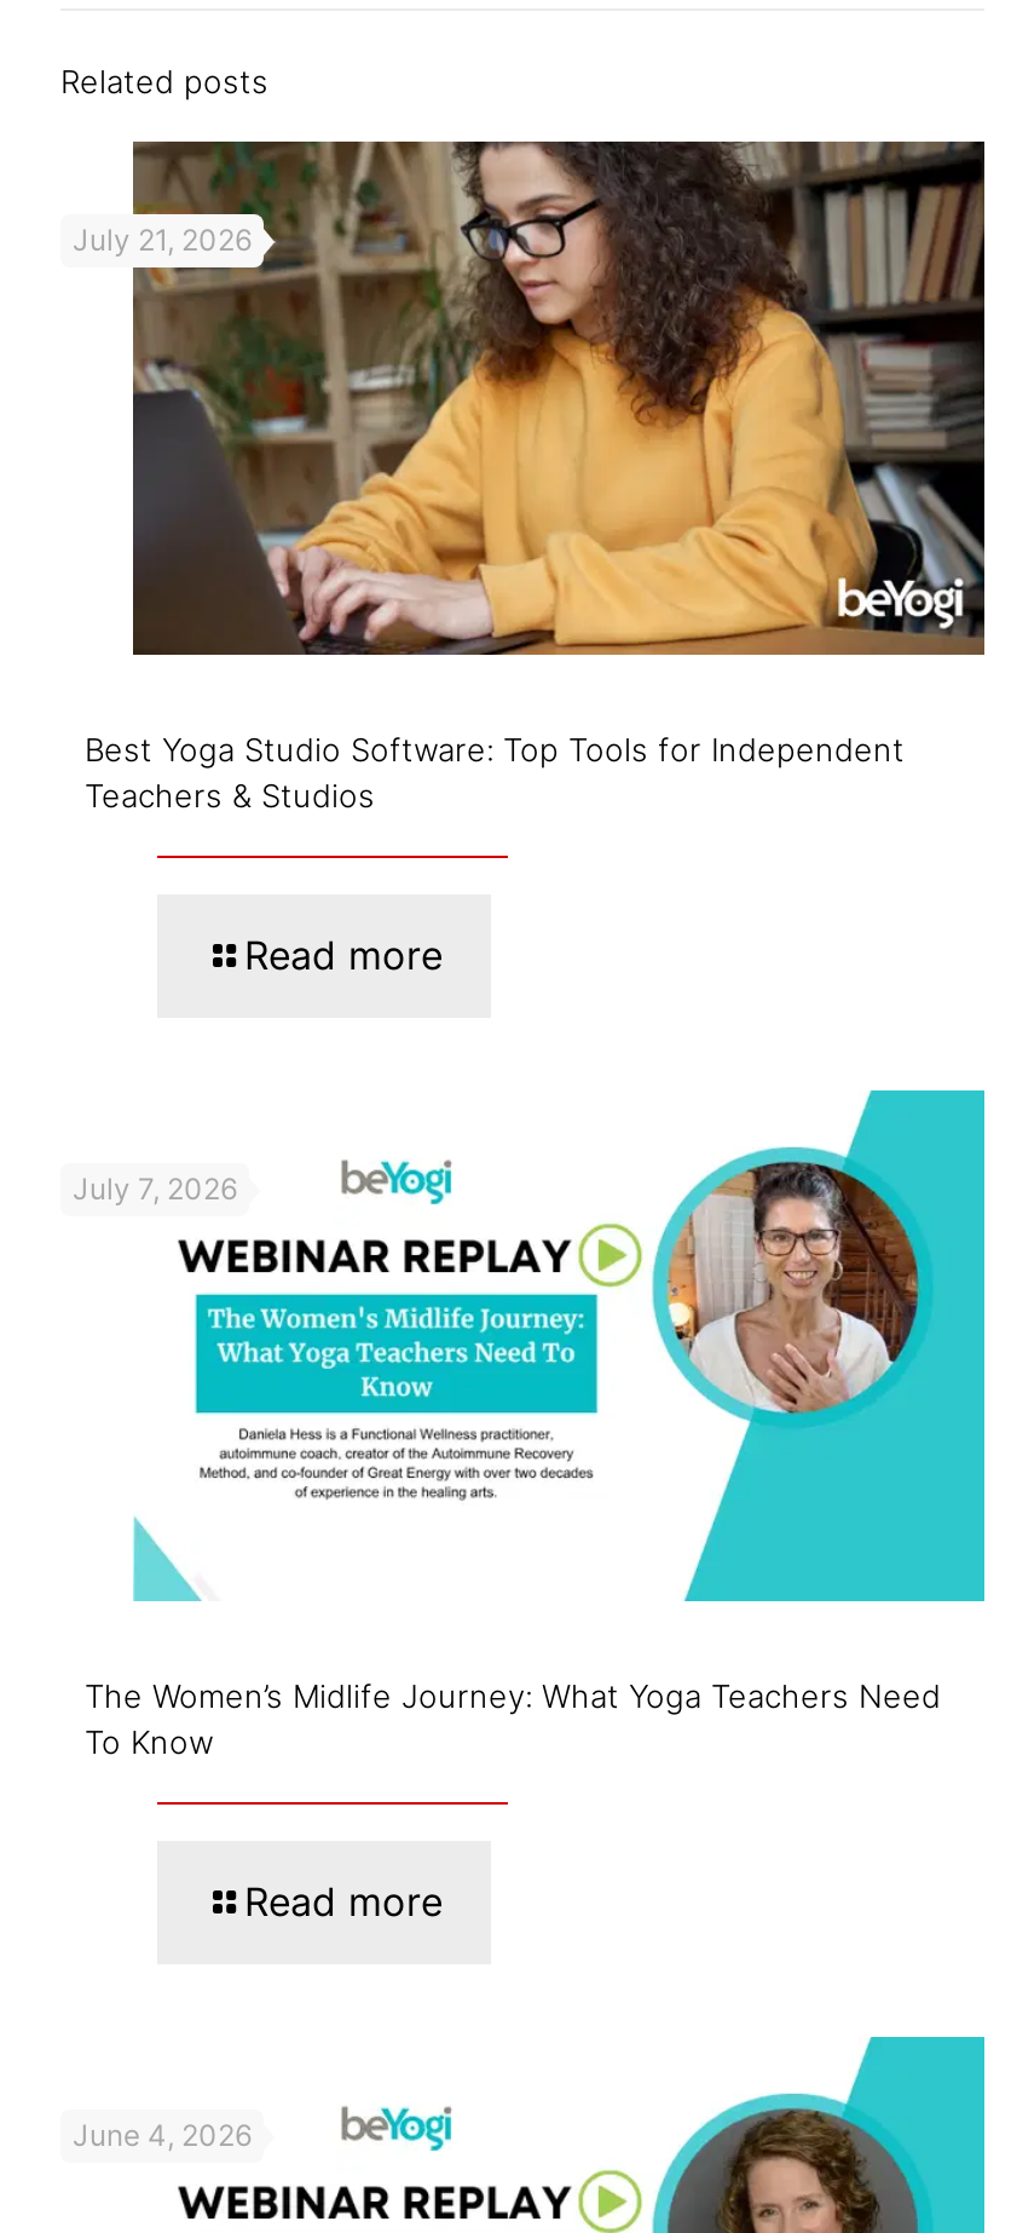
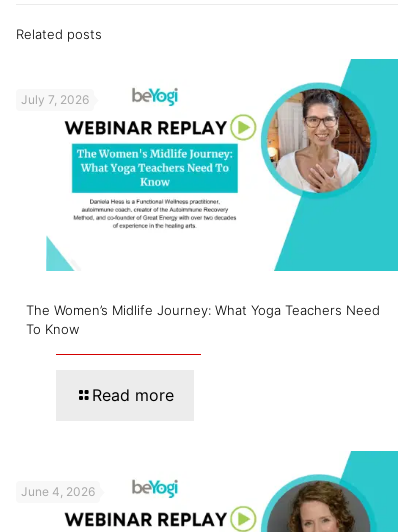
[73,139,987,657] [image] | July 21, 2026 -> none
[85,729,905,978] Best Yoga Studio Software: Top Tools for Independent | Teachers & Studios | Read more -> none

